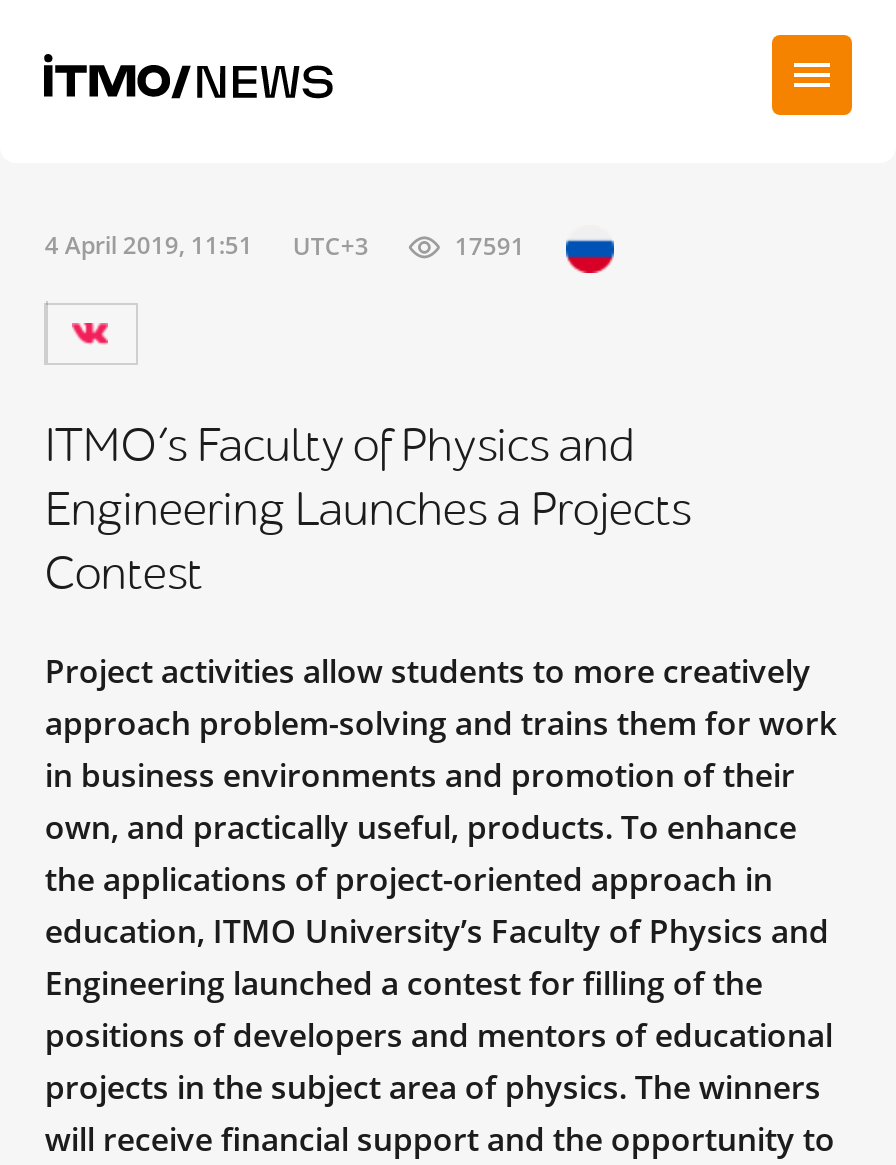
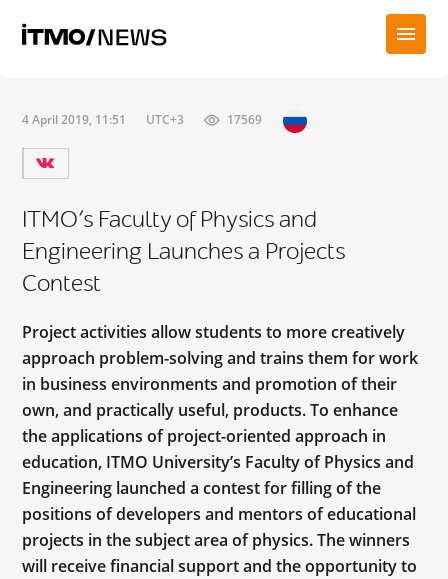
[455,228,525,262] 17591 -> [227,111,262,128] 17569

